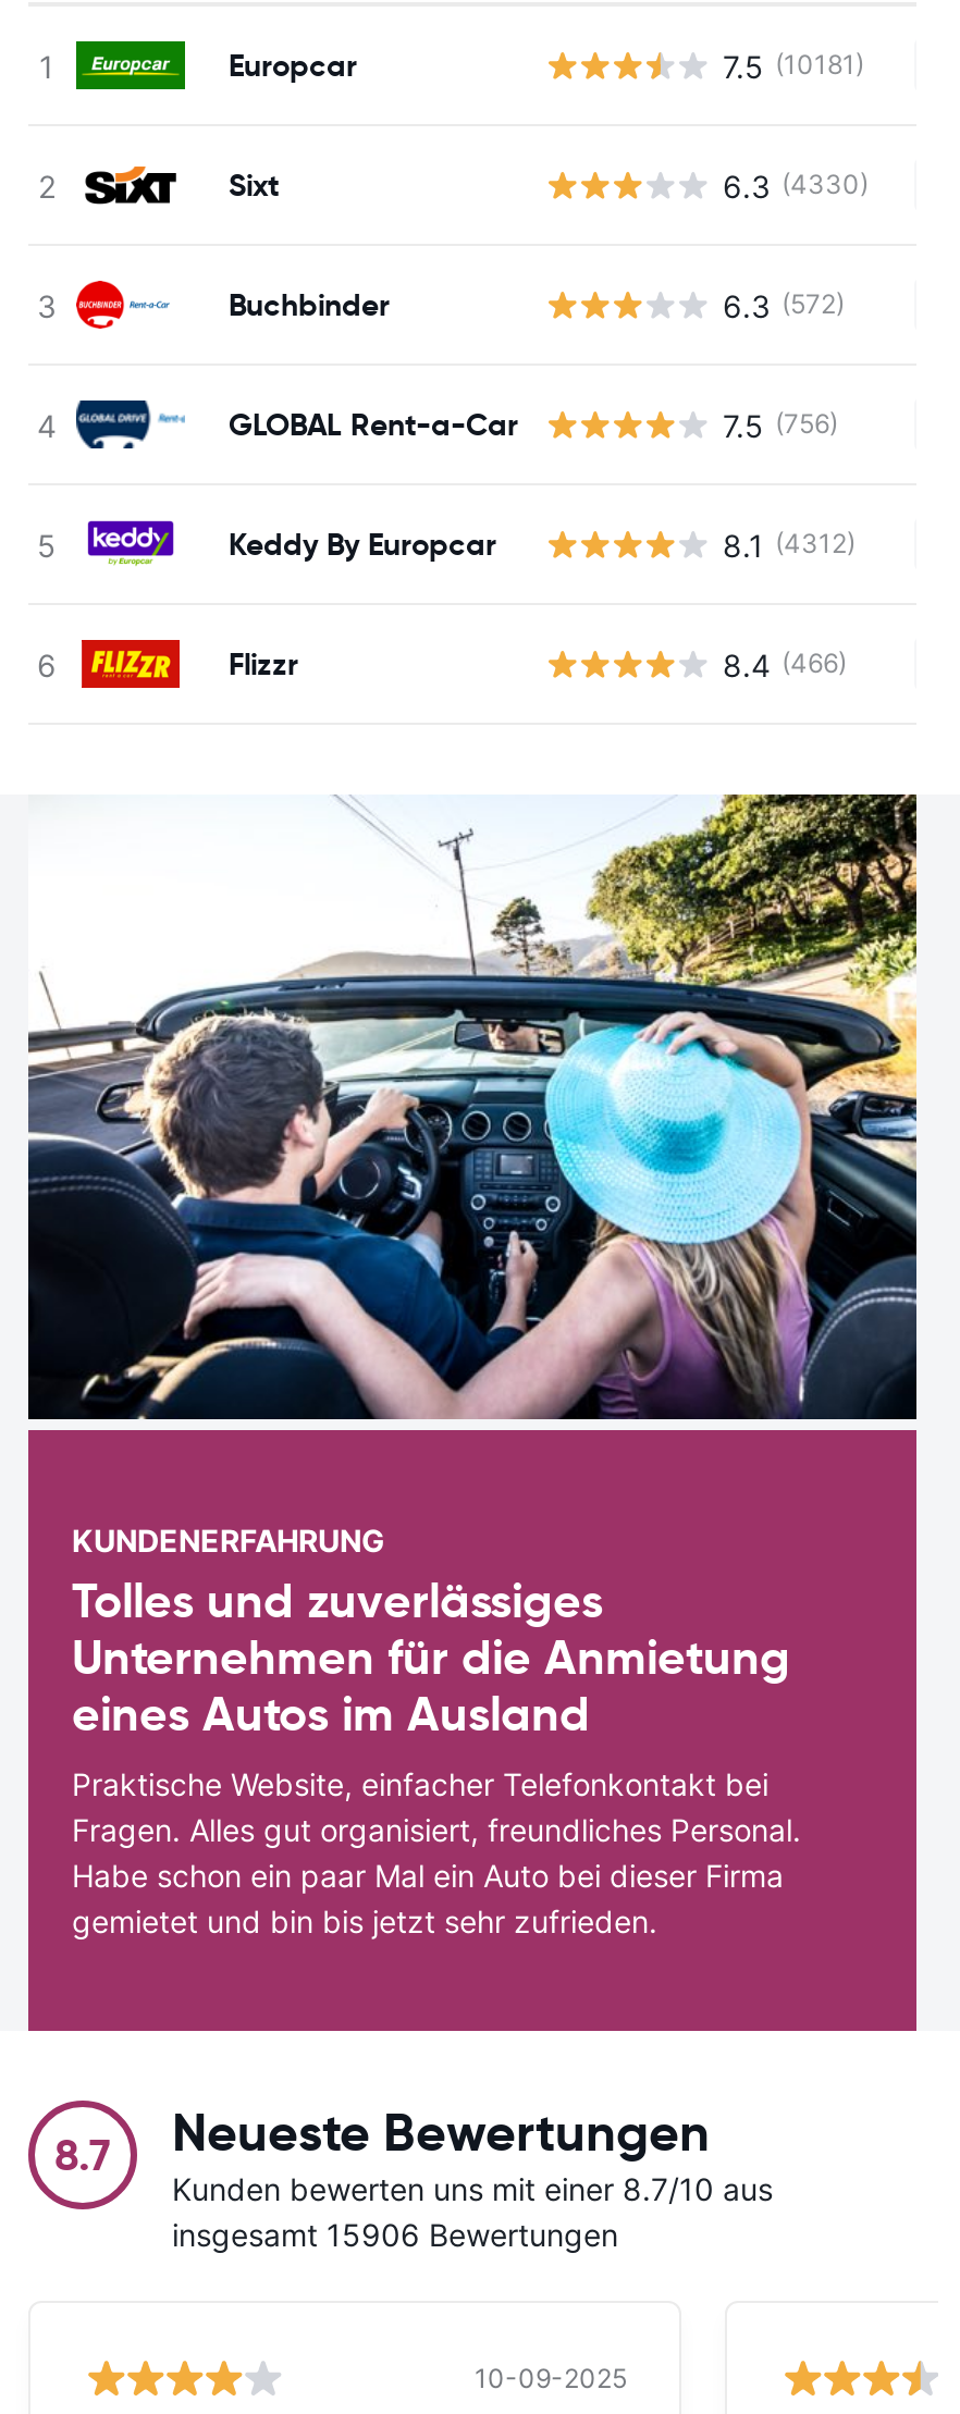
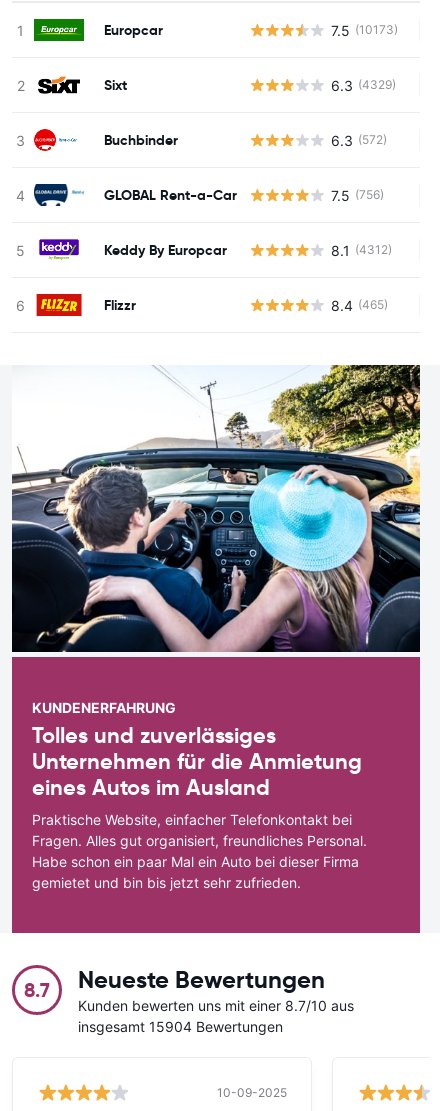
[723,47,864,84] 7.5 (10181) -> [331,21,398,38] 7.5 (10173)
[723,167,869,204] 6.3 (4330) -> [331,76,396,93] 6.3 (4329)
[723,645,847,682] 8.4 (466) -> [331,296,388,313] 8.4 (465)
[172,2215,618,2252] insgesamt 15906 Bewertungen -> [78,1018,283,1035] insgesamt 15904 Bewertungen

